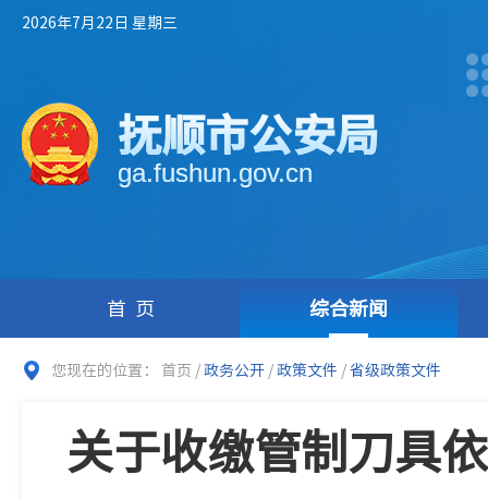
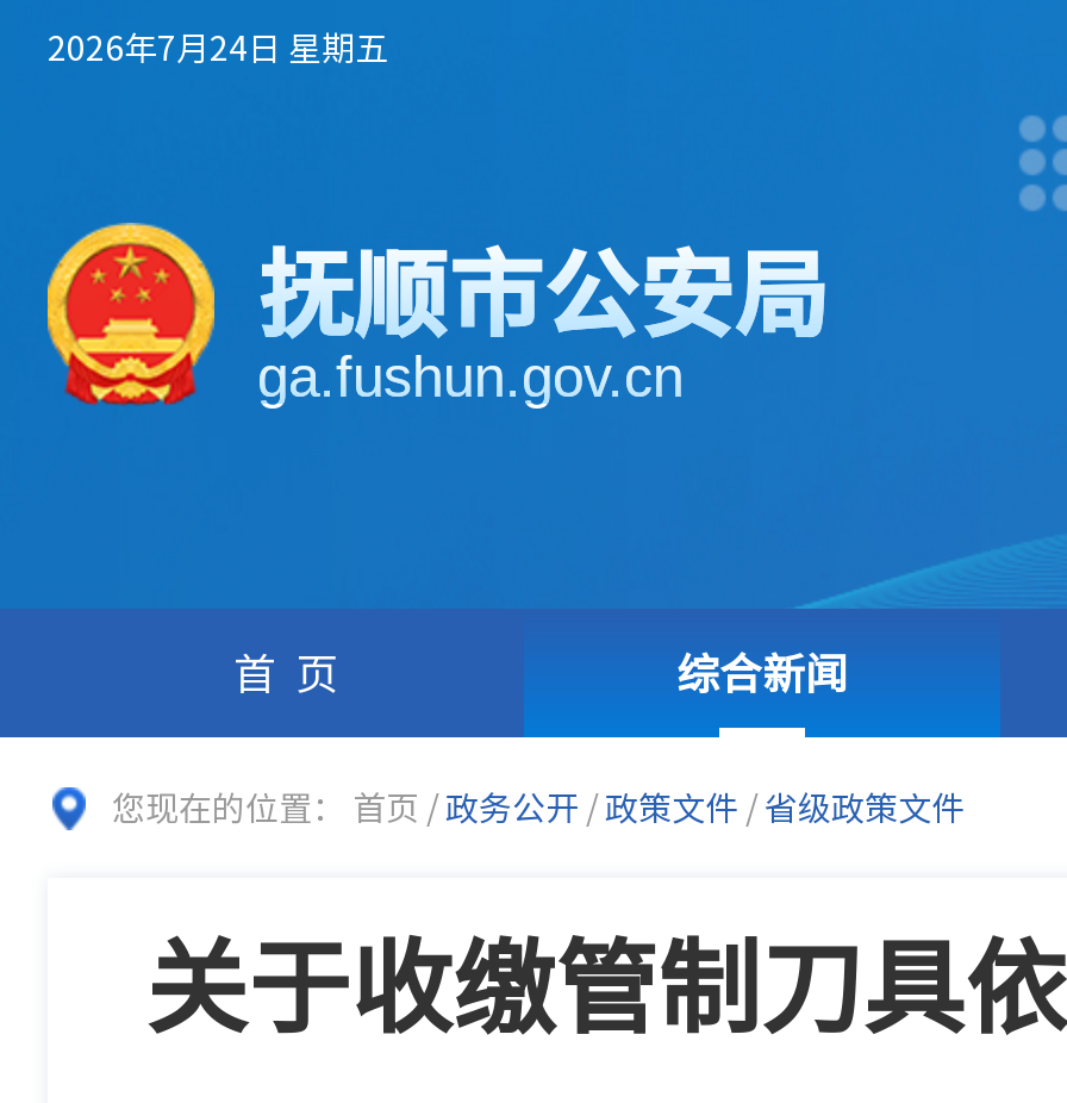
[22,11,178,33] 2026年7月22日 星期三 -> [48,23,388,70] 2026年7月24日 星期五

